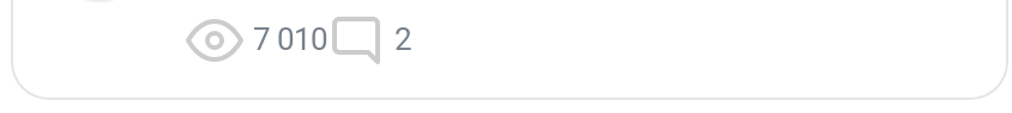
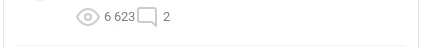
[253,21,411,56] 7 010 2 -> [104,9,170,24] 6 623 2

